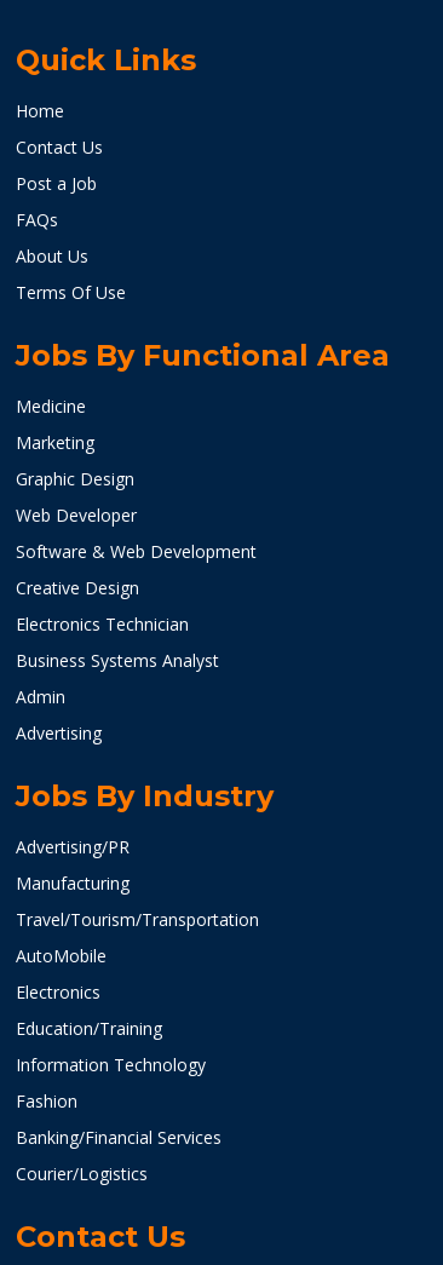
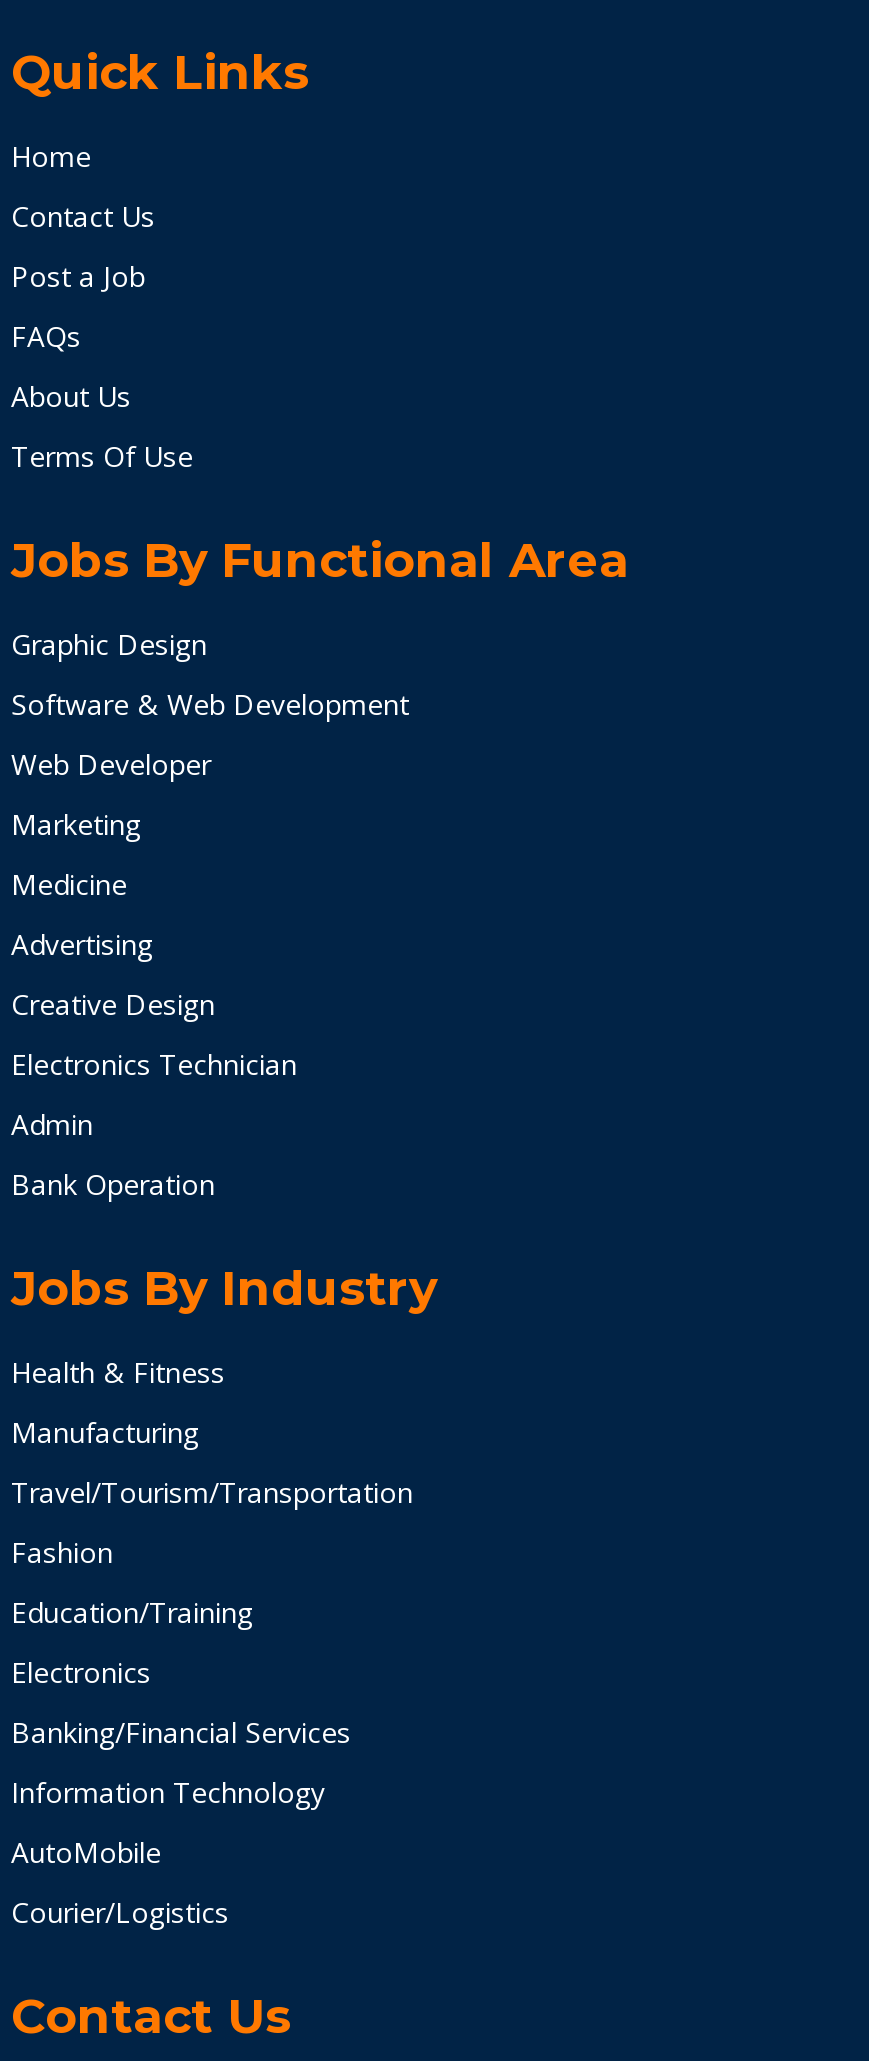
moved [16,395,86,418] -> [11,865,127,903]: Medicine
moved [16,431,257,563] -> [11,625,409,843]: Marketing | Graphic Design | Web Developer | Software & Web Development
moved [16,576,189,636] -> [11,985,297,1083]: Creative Design | Electronics Technician
[16,649,219,672] Business Systems Analyst -> none
none -> [11,1165,215,1203] Bank Operation
moved [16,721,102,744] -> [11,925,153,963]: Advertising
[16,835,130,858] Advertising/PR -> [11,1353,225,1391] Health & Fitness
moved [16,944,107,967] -> [11,1833,161,1871]: AutoMobile
moved [16,981,221,1149] -> [11,1533,351,1811]: Electronics | Education/Training | Information Technology | Fashion | Banking/Financial Services

